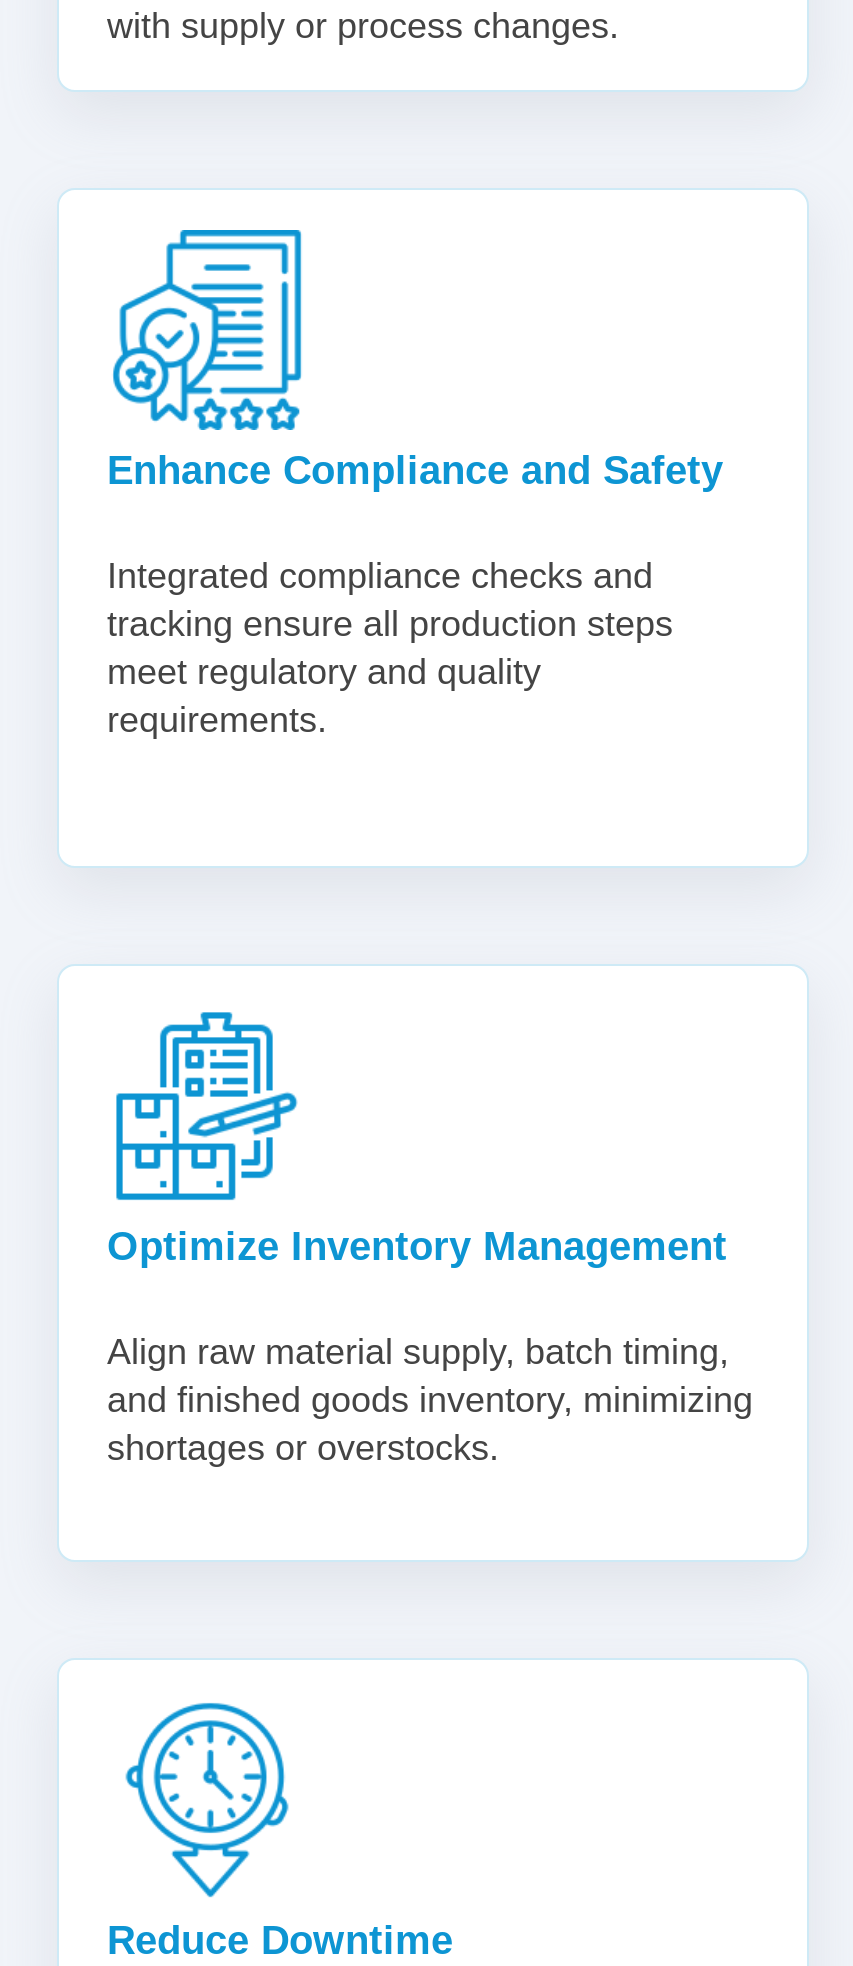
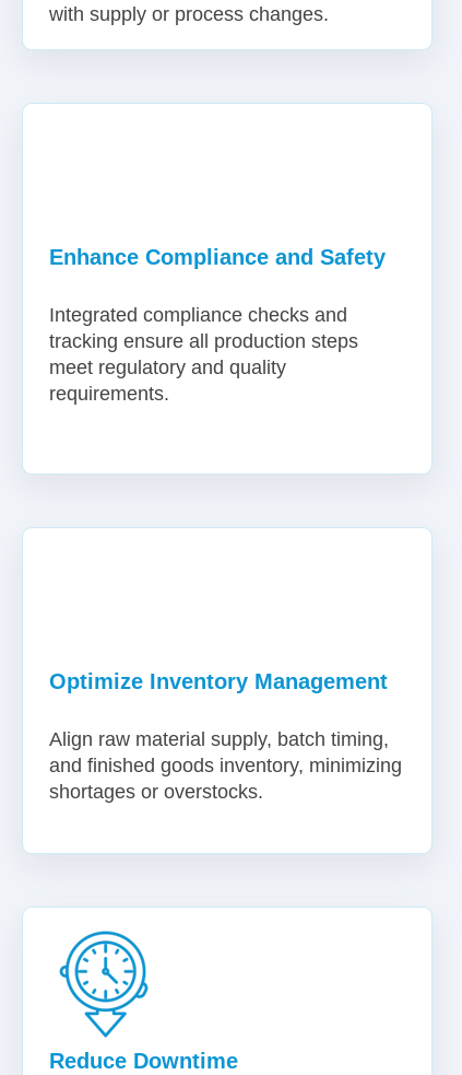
[111,228,303,432] [image] -> none
[113,1010,299,1202] [image] -> none

